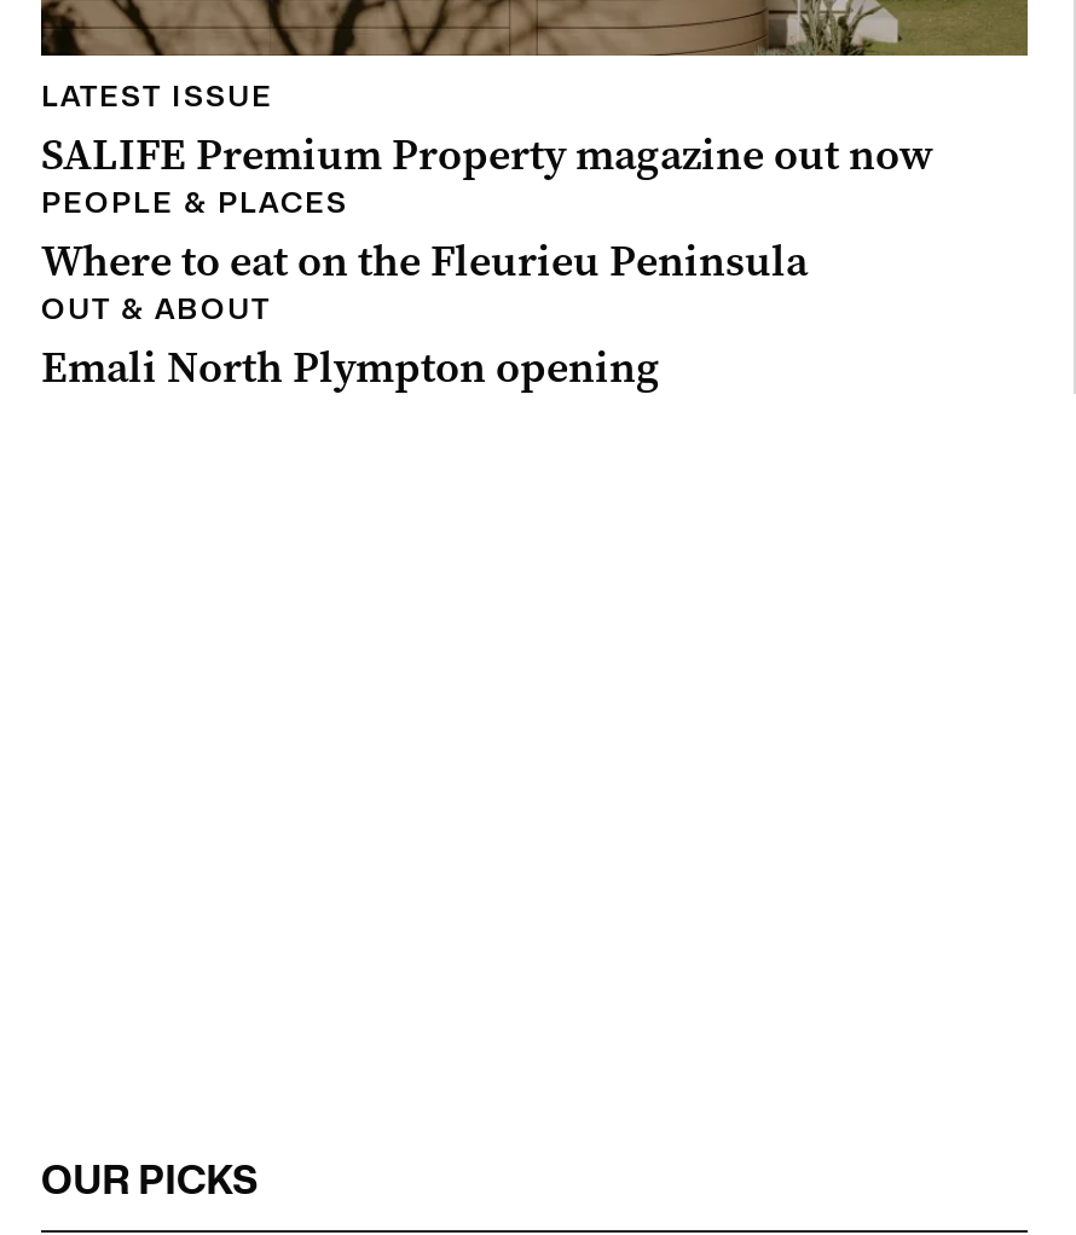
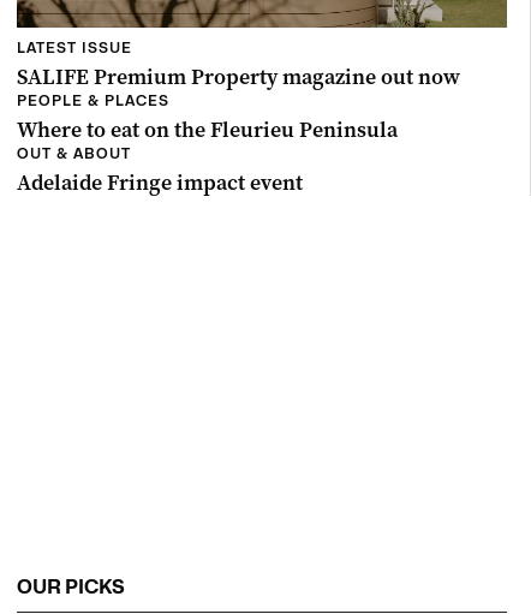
[41,338,660,396] Emali North Plympton opening -> [17,168,303,197] Adelaide Fringe impact event

